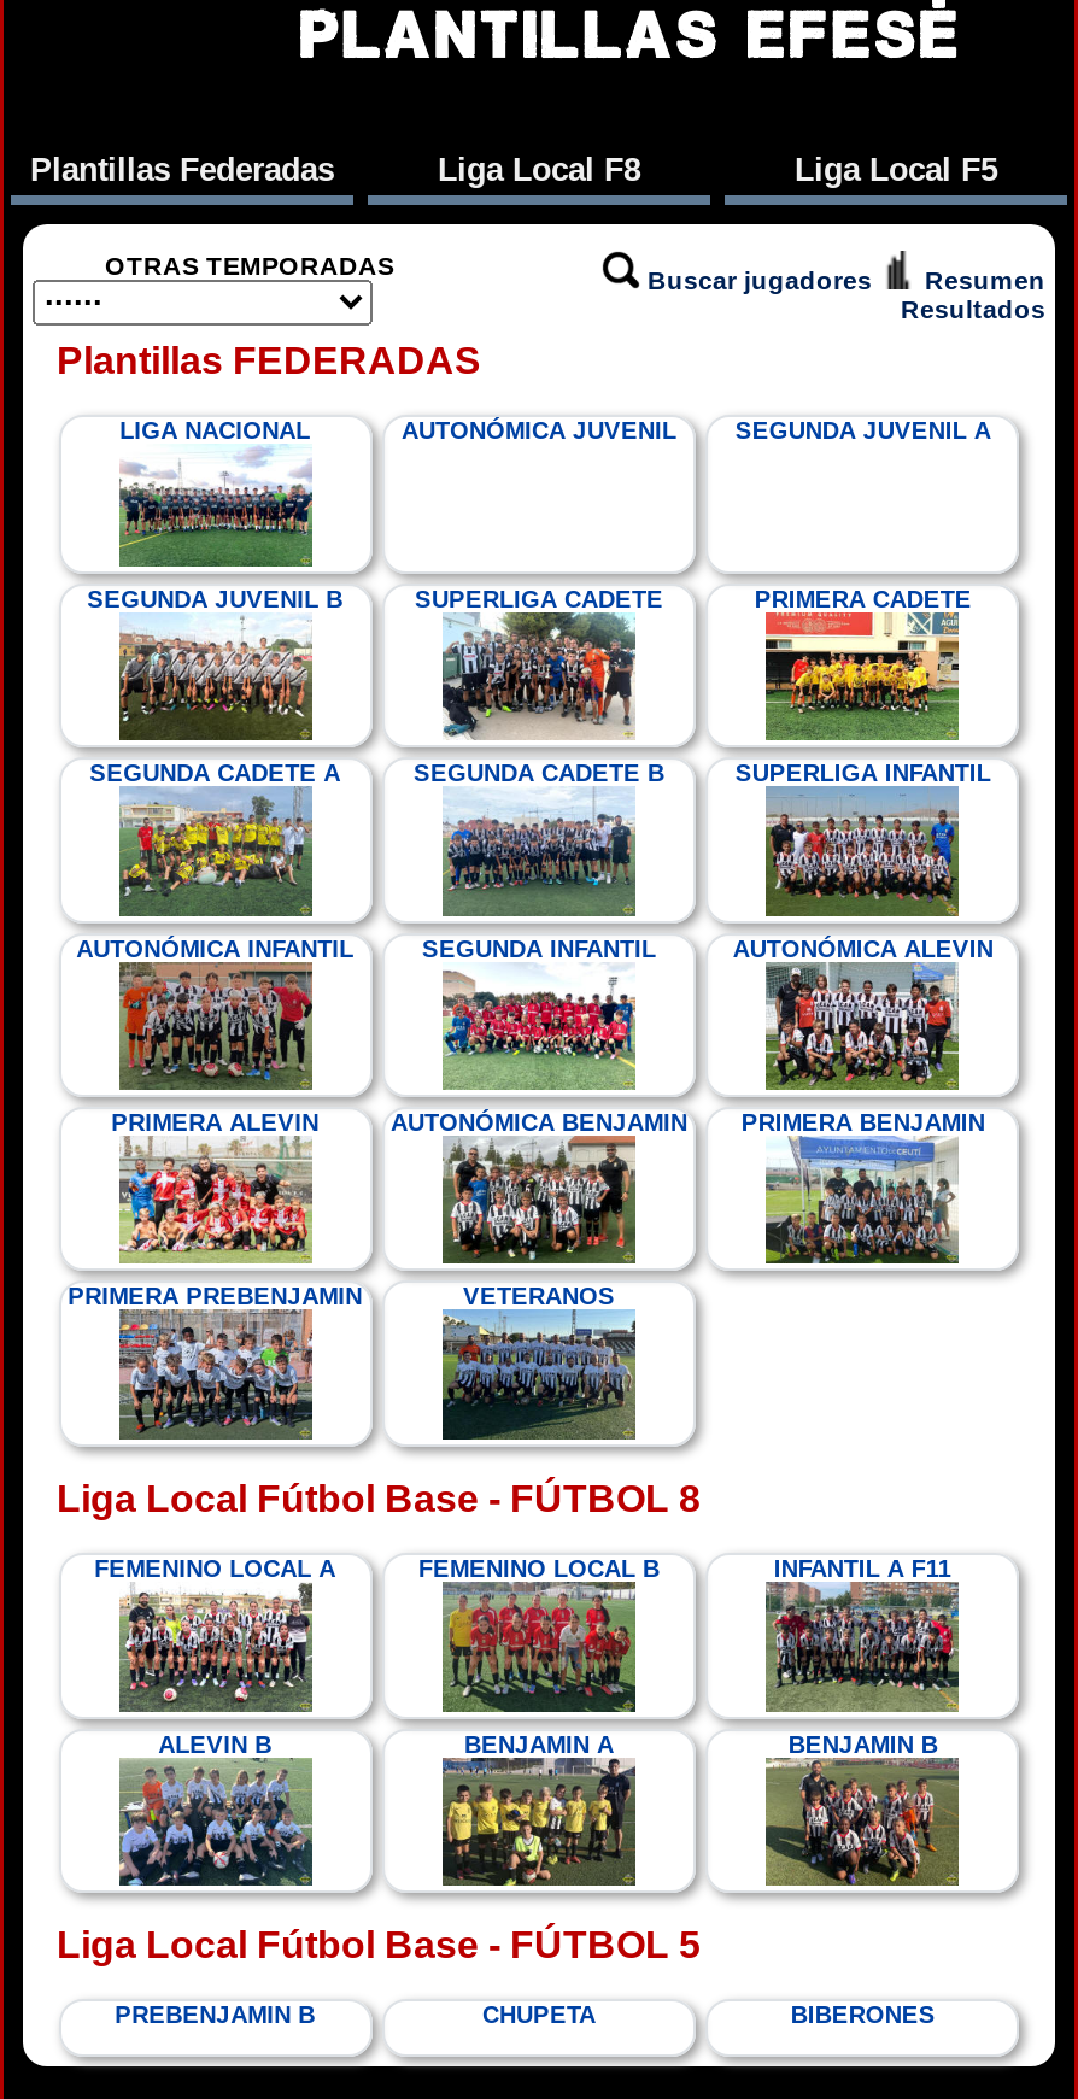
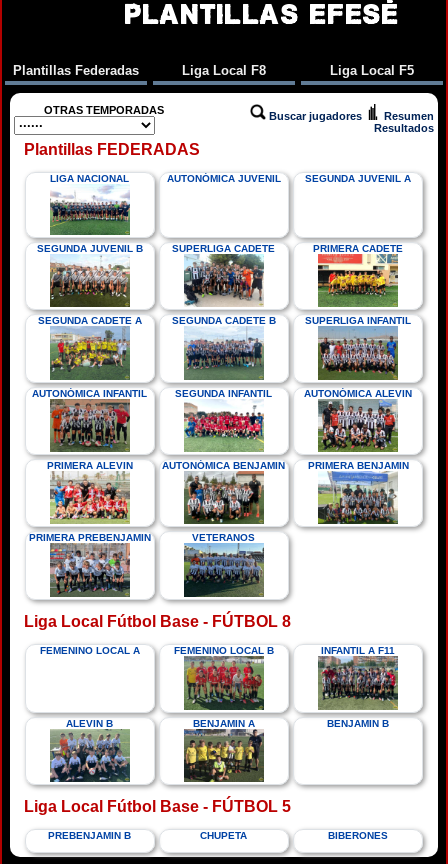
[117,1589,315,1714] [image] -> none
[763,1755,961,1888] [image] -> none

